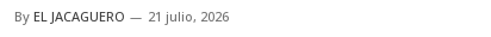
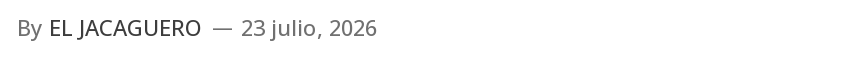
[14,7,229,25] By EL JACAGUERO 21 julio, 2026 -> [17,11,377,41] By EL JACAGUERO 23 julio, 2026

